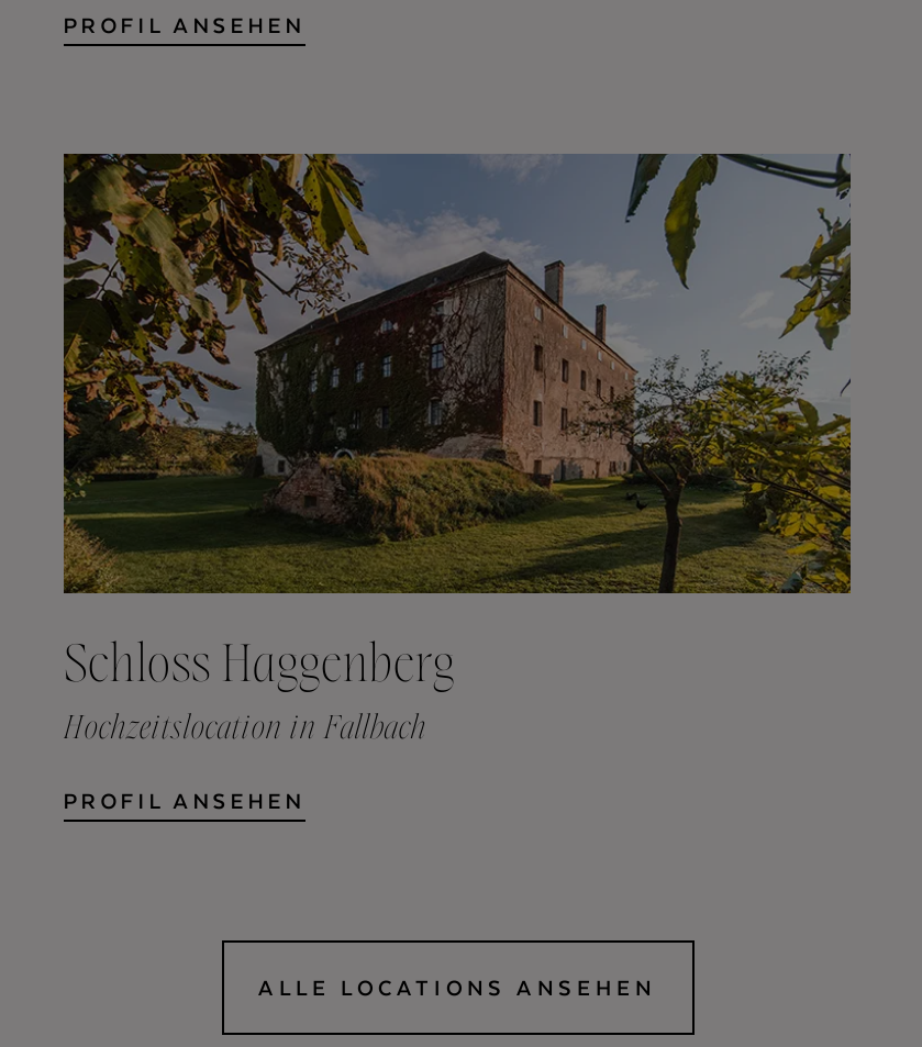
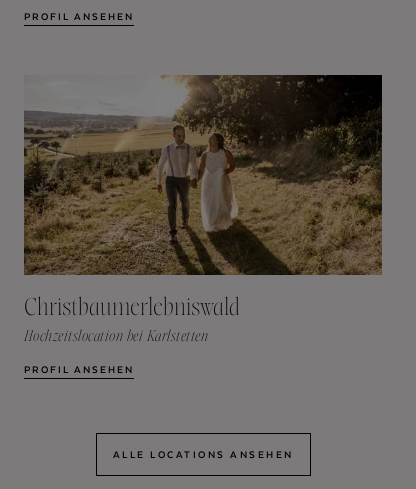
[62,152,853,744] [image] | Schloss Haggenberg | Hochzeitslocation in Fallbach -> [23,74,383,344] [image] | Christbaumerlebniswald | Hochzeitslocation bei Karlstetten

